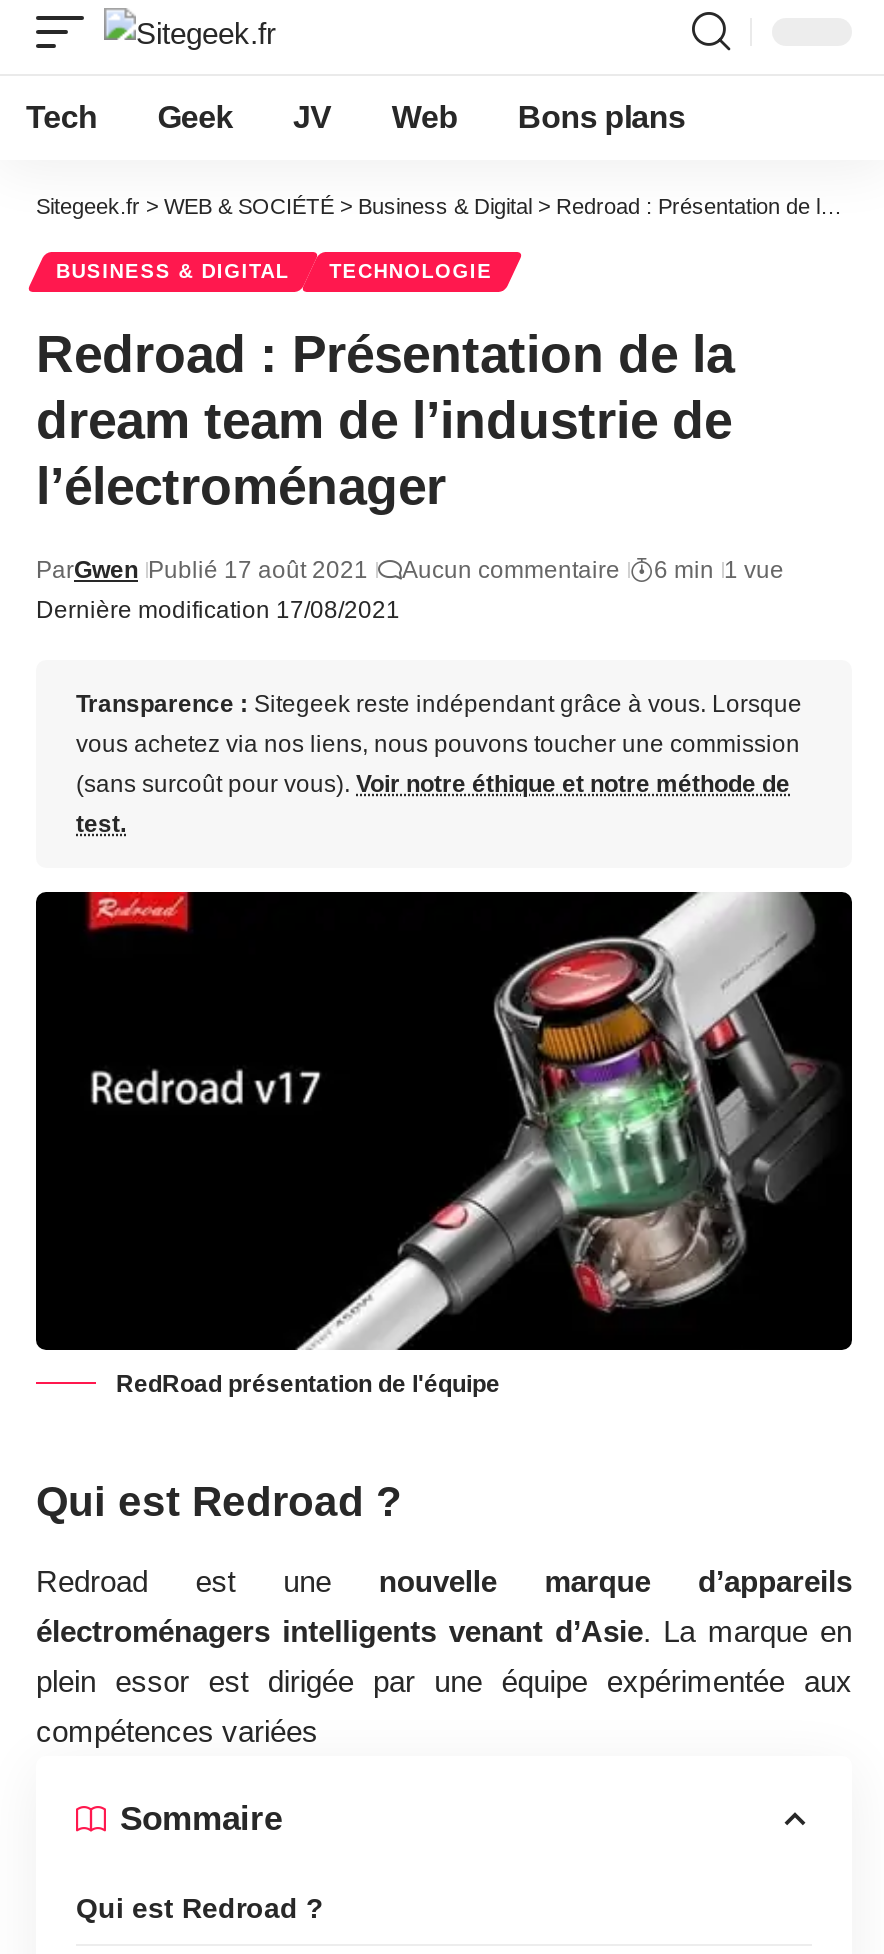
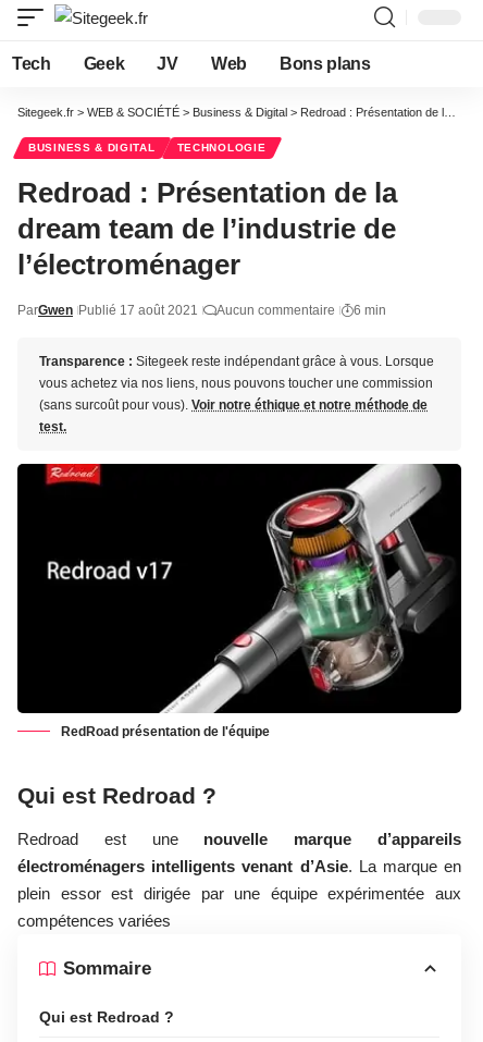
[36,556,784,584] ParGwen Publié 17 août 2021 Aucun commentaire 6 min 1 vue -> [17,303,386,318] ParGwen Publié 17 août 2021 Aucun commentaire 6 min
[36,596,400,624] Dernière modification 17/08/2021 -> none

